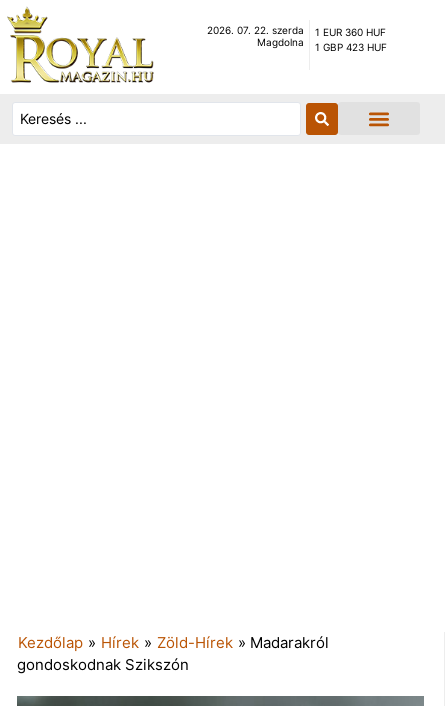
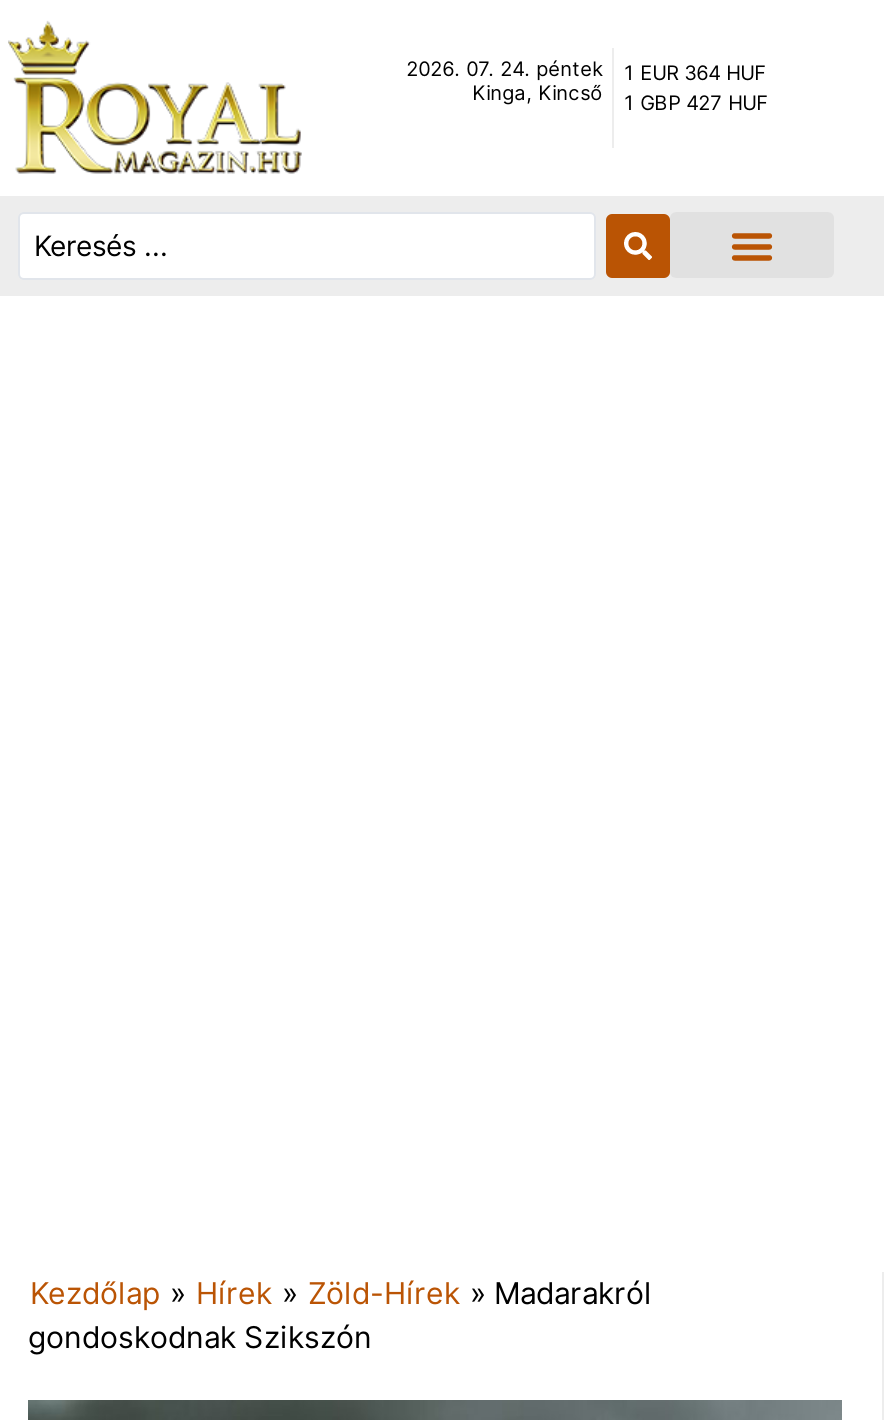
[207,24,304,48] 2026. 07. 22. szerda | Magdolna -> [406,57,602,105] 2026. 07. 24. péntek | Kinga, Kincső
[315,26,387,53] 1 EUR 360 HUF | 1 GBP 423 HUF -> [624,61,768,115] 1 EUR 364 HUF | 1 GBP 427 HUF

